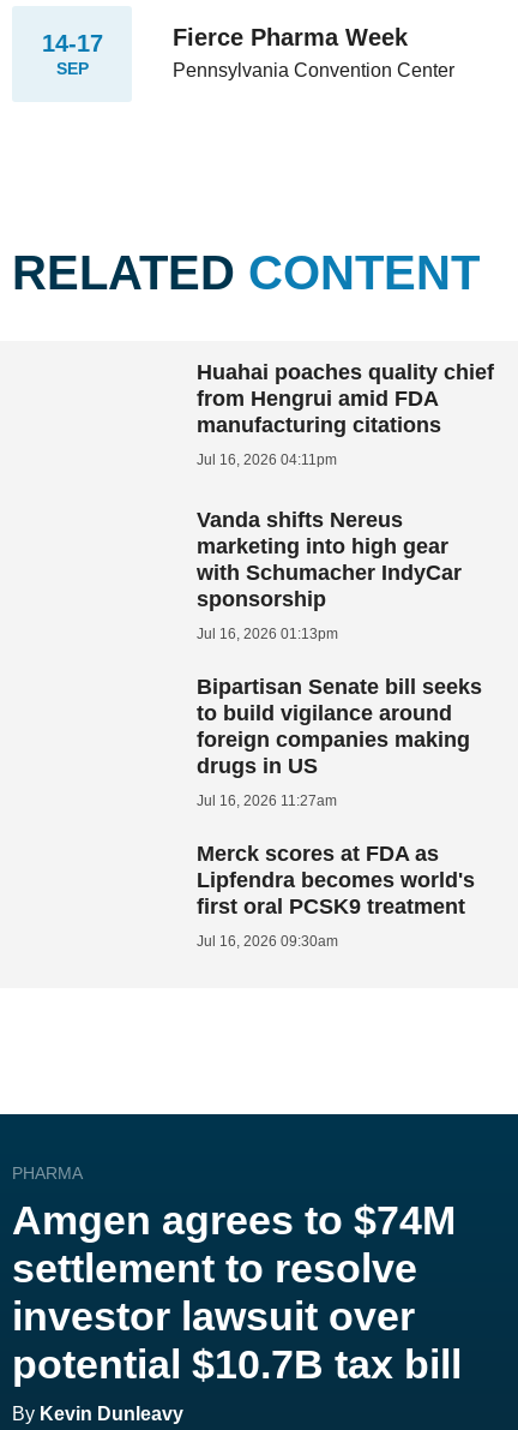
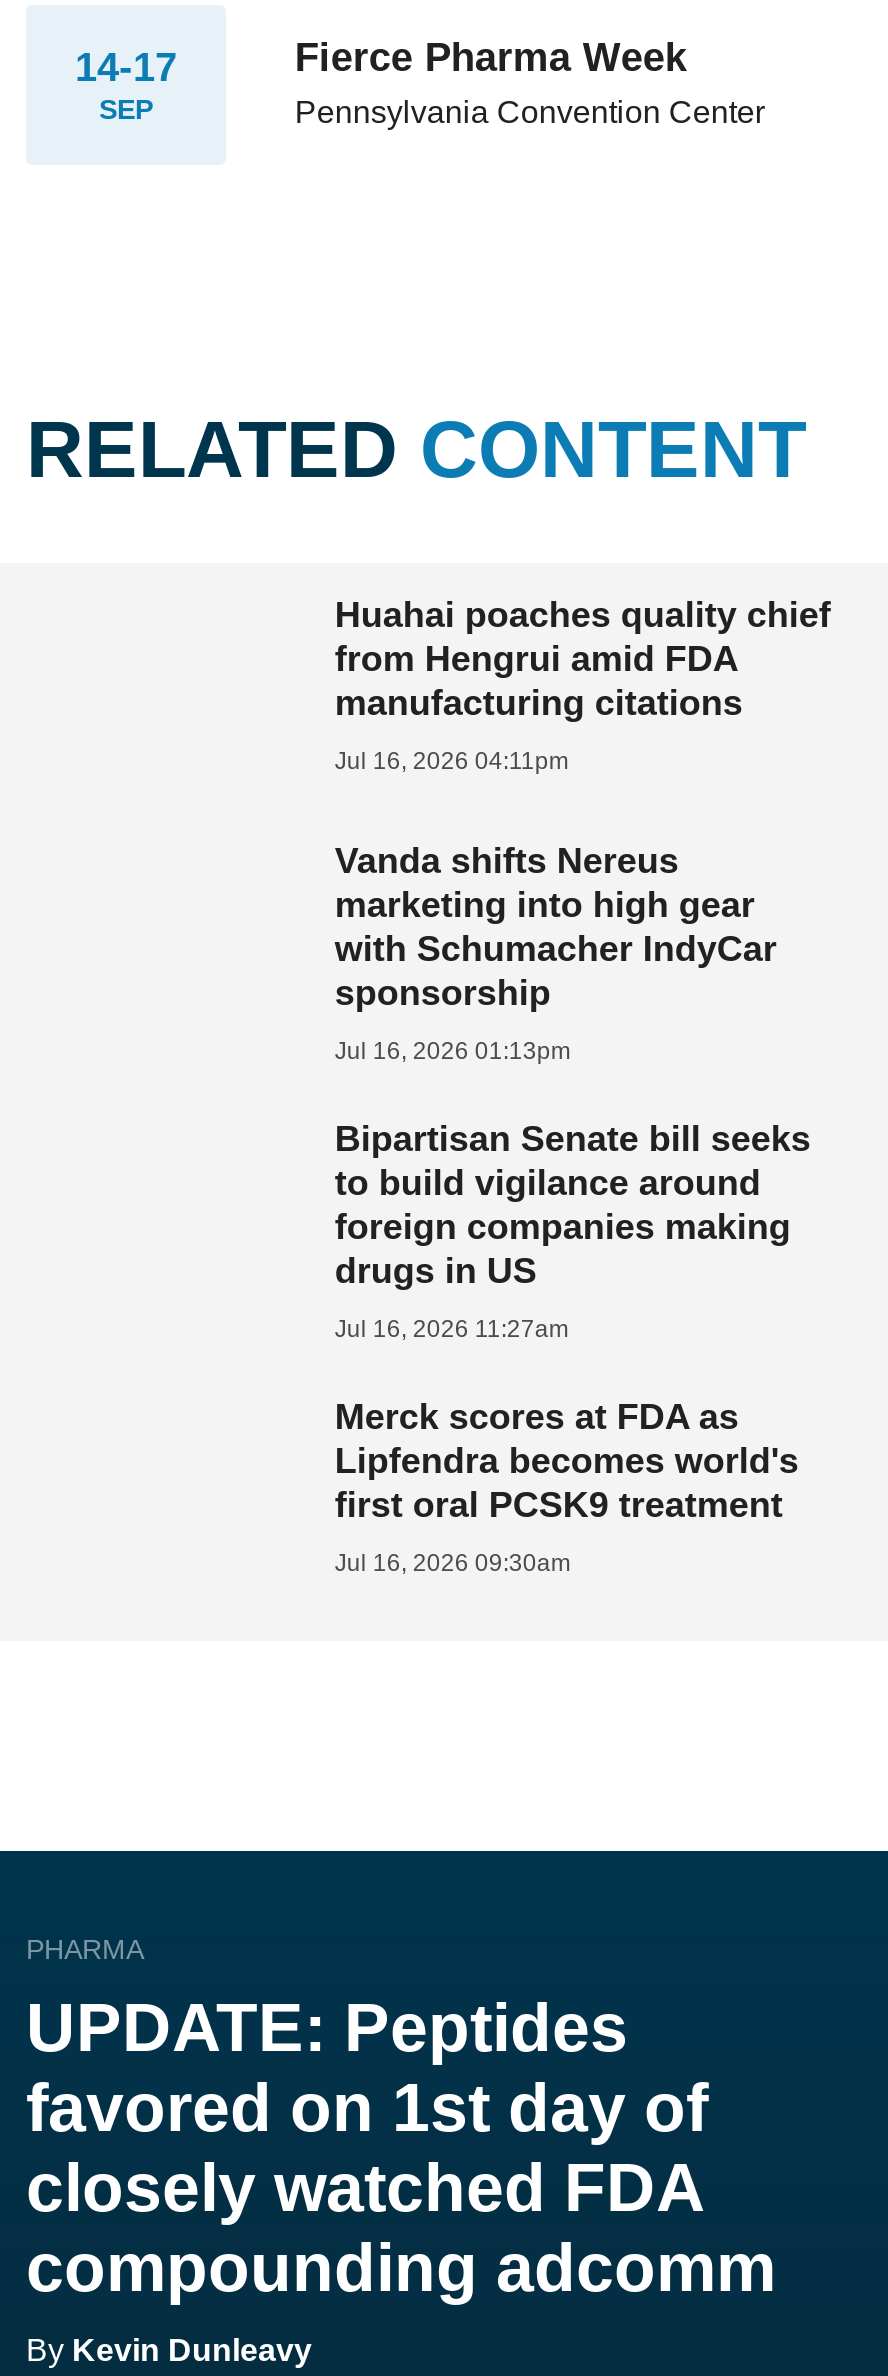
[12,1197,462,1386] Amgen agrees to $74M | settlement to resolve | investor lawsuit over | potential $10.7B tax bill -> [26,1988,776,2304] UPDATE: Peptides | favored on 1st day of | closely watched FDA | compounding adcomm

